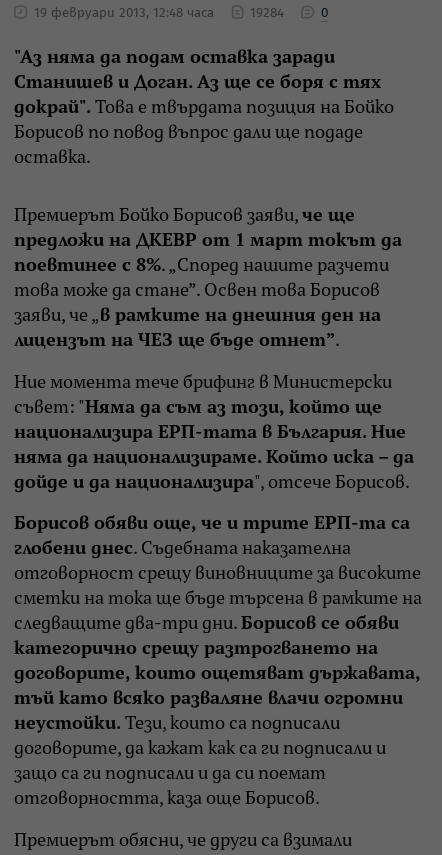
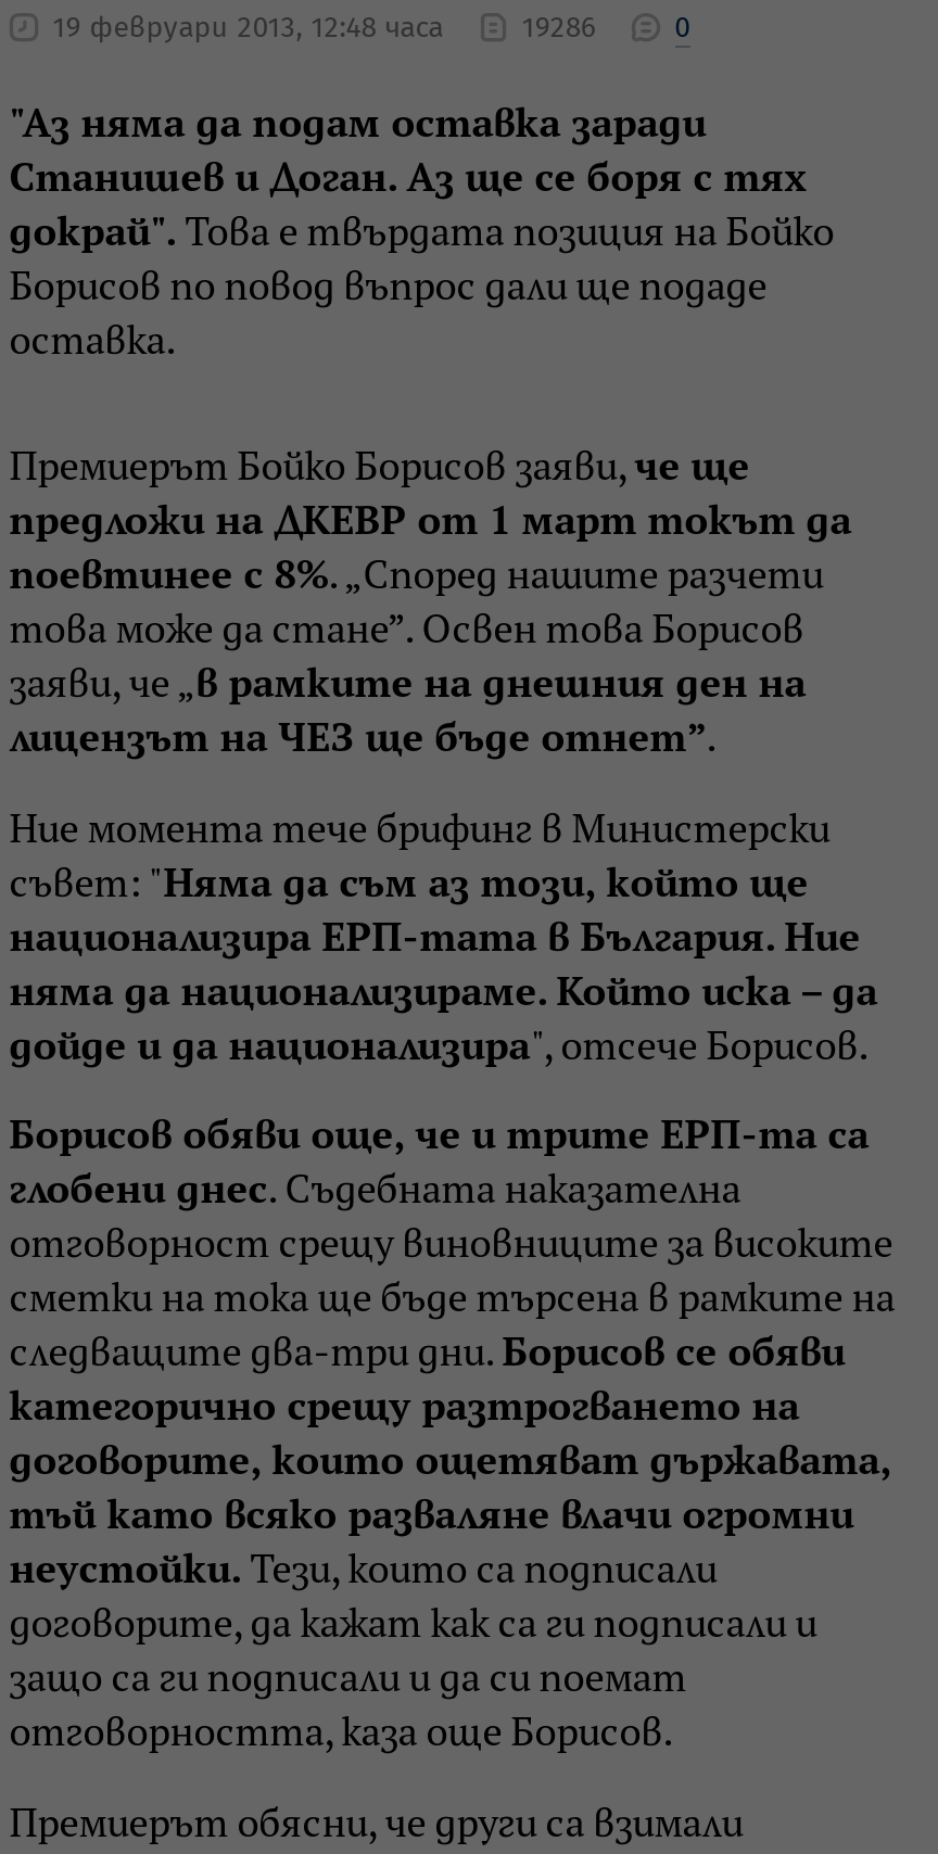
[250,5,284,21] 19284 -> [522,10,596,45] 19286

